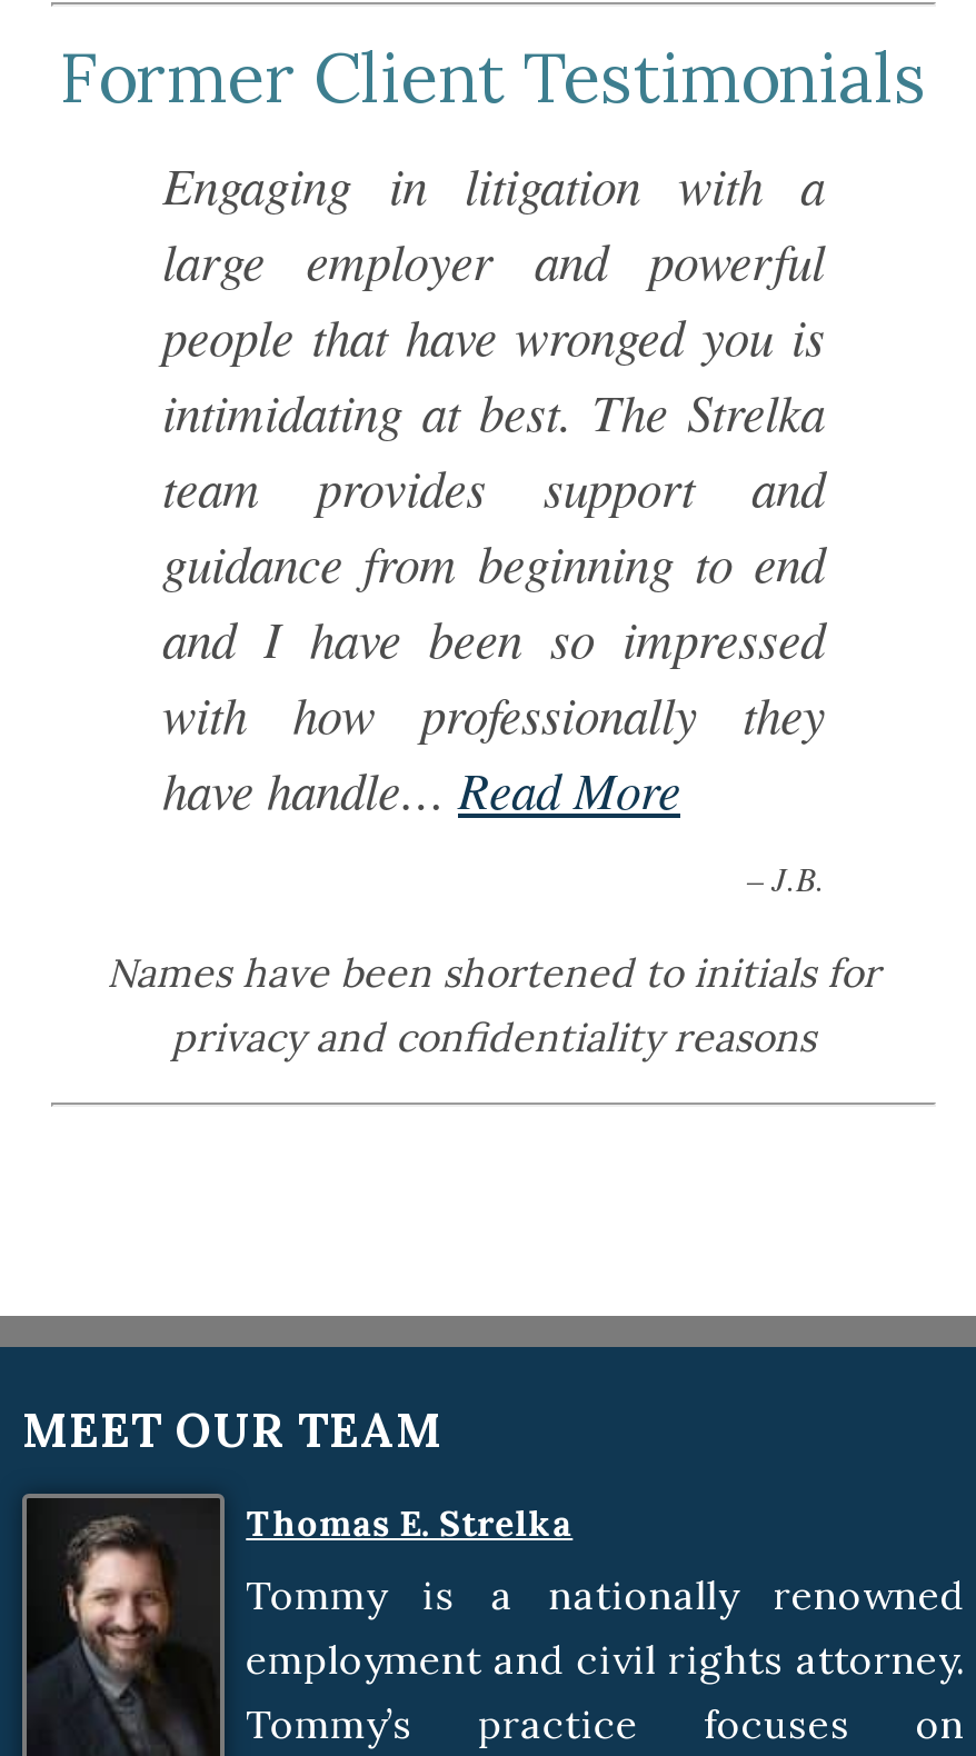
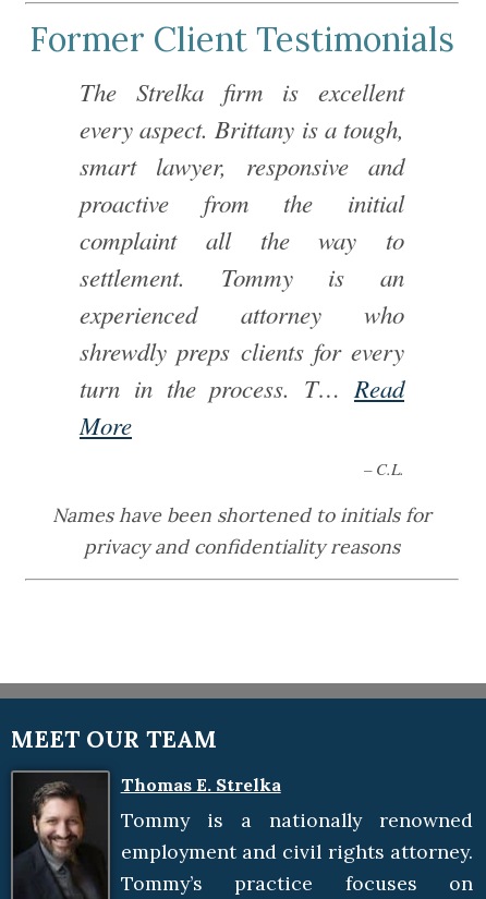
[162,151,825,822] Engaging in litigation with a | large employer and powerful | people that have wronged you is | intimidating at best. The Strelka | team provides support and | guidance from beginning to end | and I have been so impressed | with how professionally they | have handle… Read More -> [80,75,404,441] The Strelka firm is excellent | every aspect. Brittany is a tough, | smart lawyer, responsive and | proactive from the initial | complaint all the way to | settlement. Tommy is an | experienced attorney who | shrewdly preps clients for every | turn in the process. T… Read | More
[747,855,825,900] – J.B. -> [364,457,404,479] – C.L.

